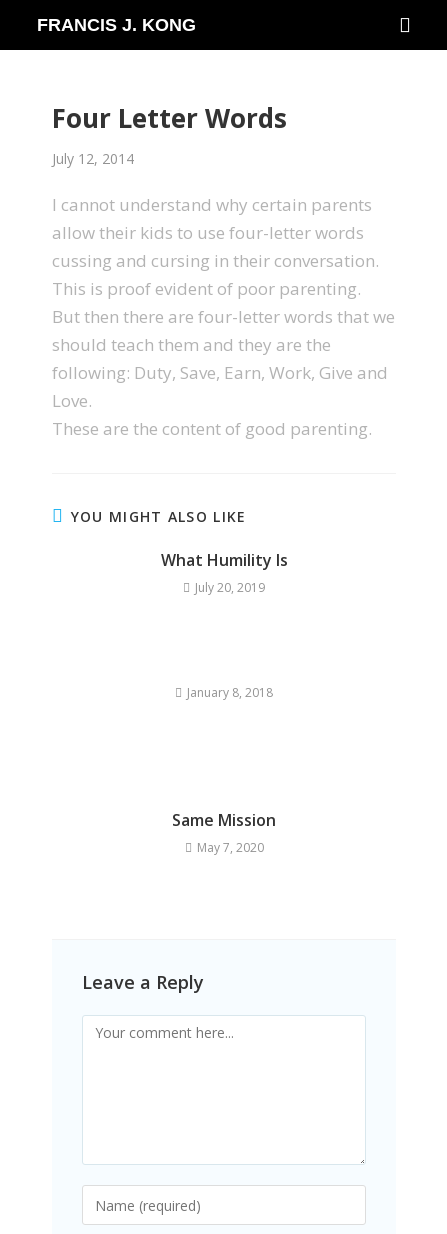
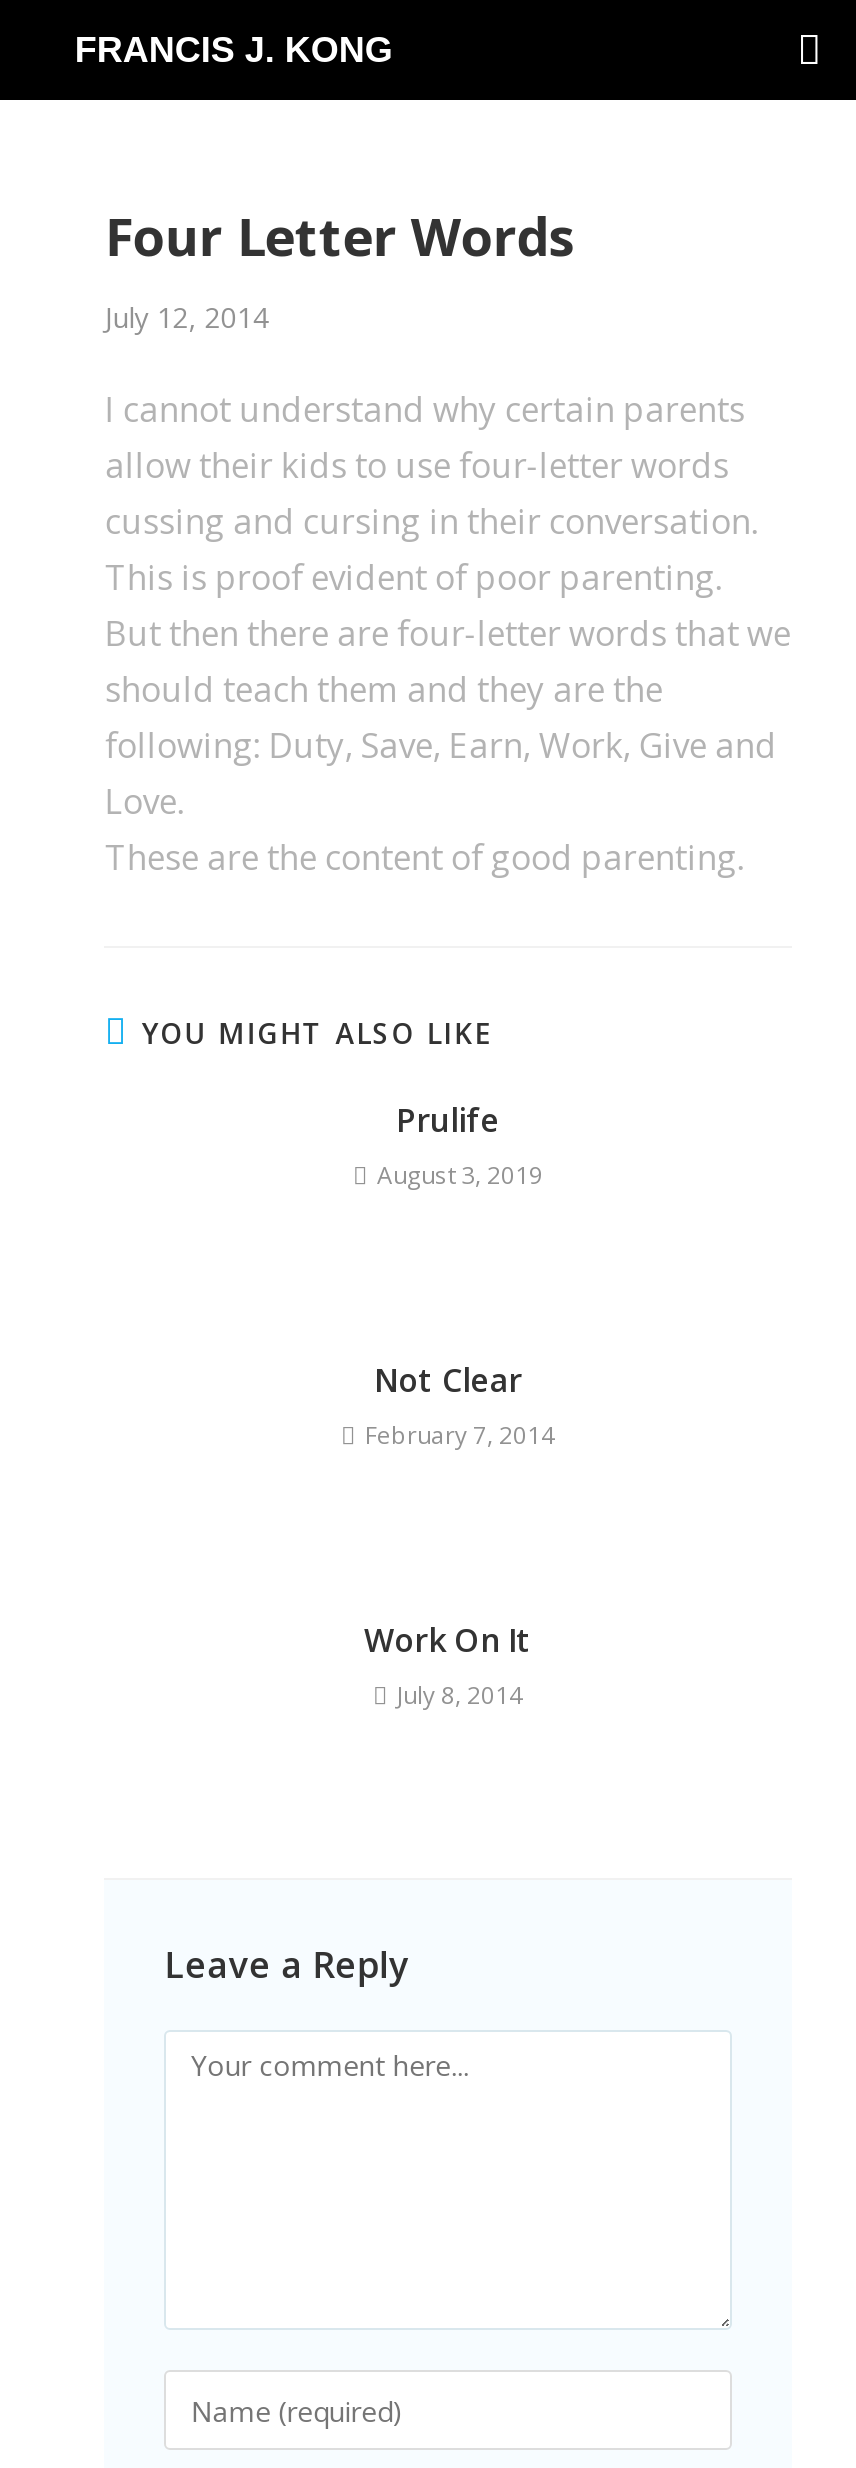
[160,549,287,596] What Humility Is | July 20, 2019 -> [377,1098,543,1192] Prulife | August 3, 2019
[187,684,273,701] January 8, 2018 -> [365,1358,555,1452] Not Clear | February 7, 2014
[172,809,276,856] Same Mission | May 7, 2020 -> [364,1618,532,1712] Work On It | July 8, 2014

